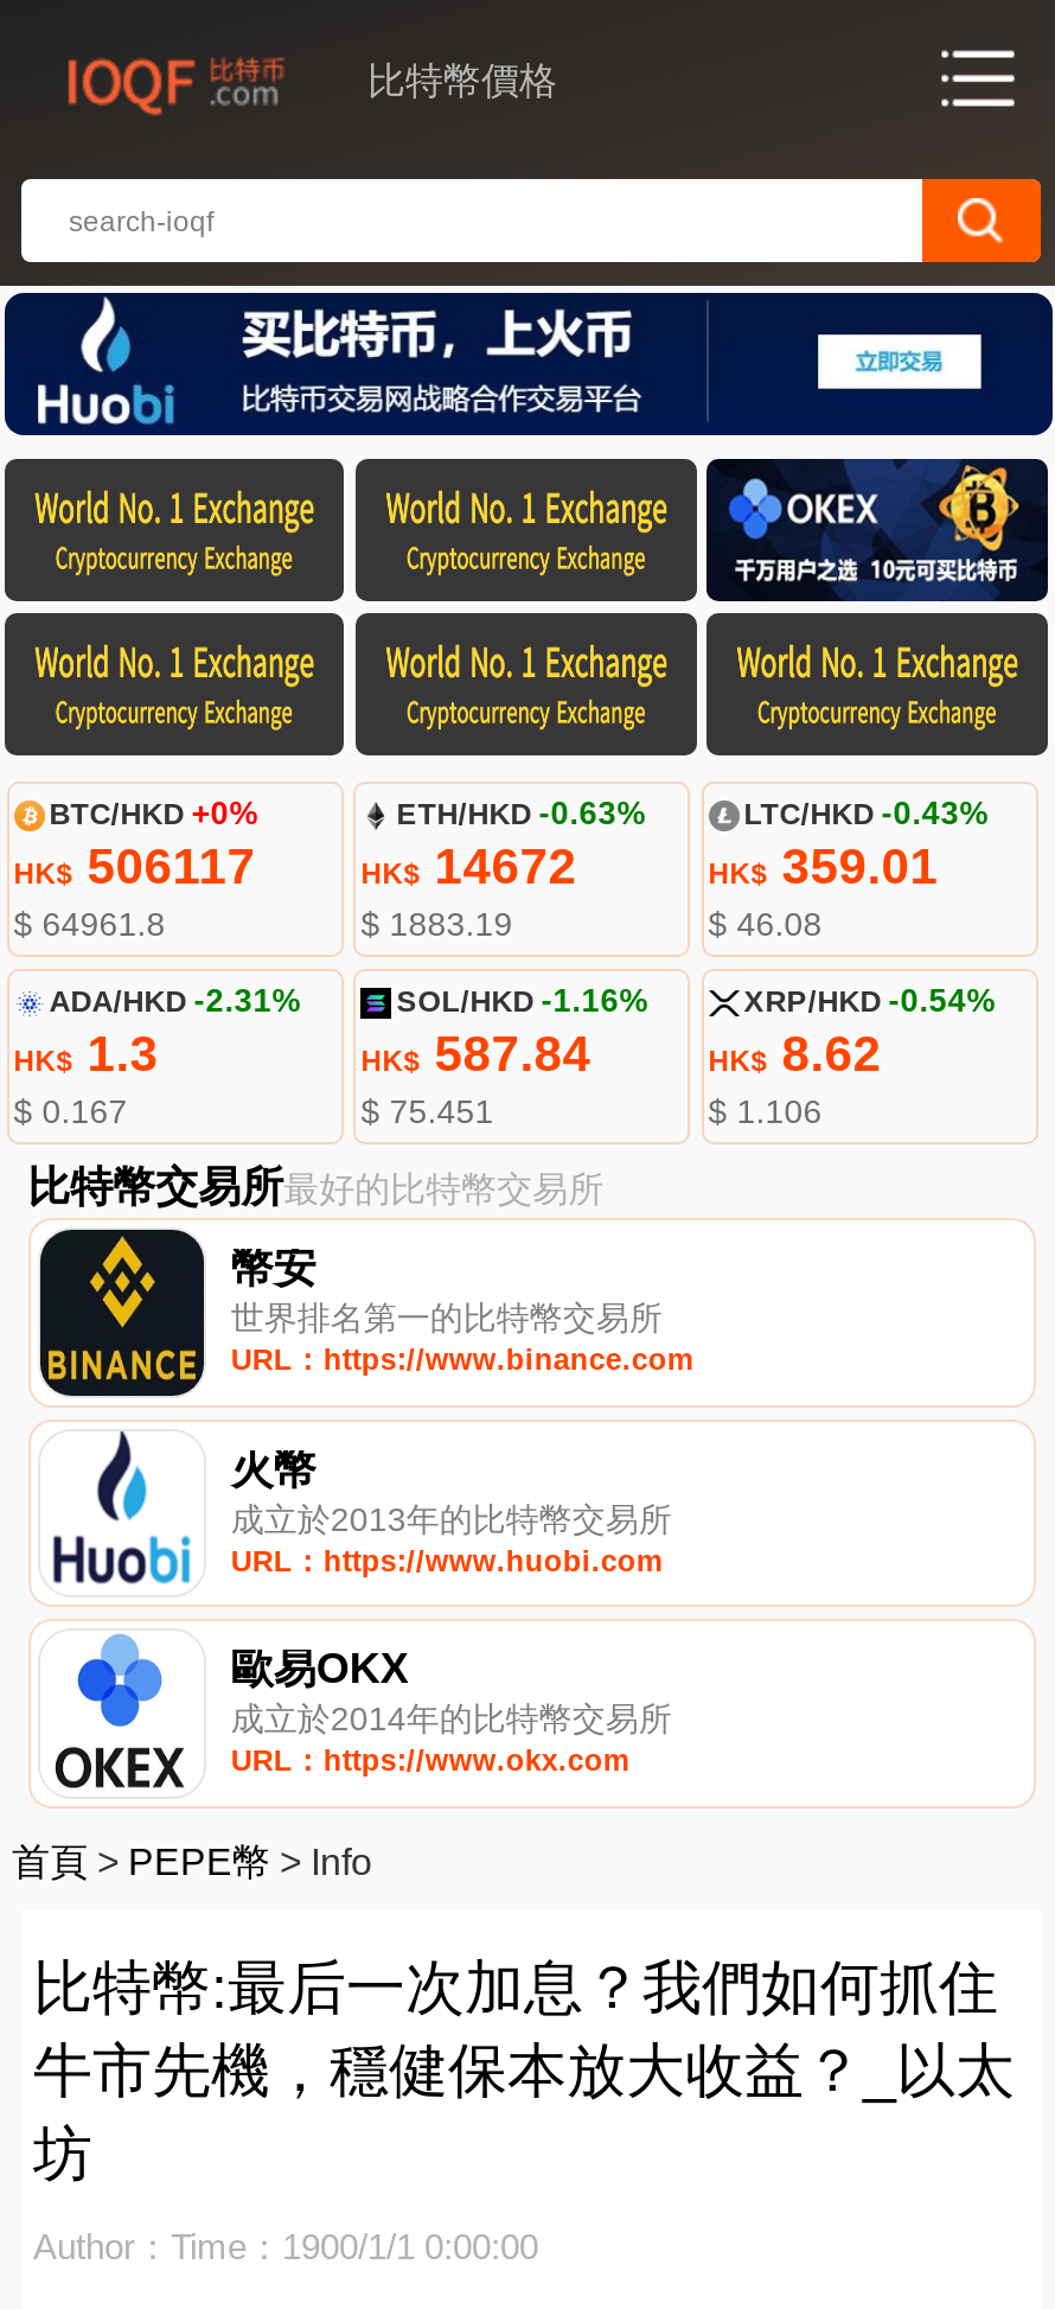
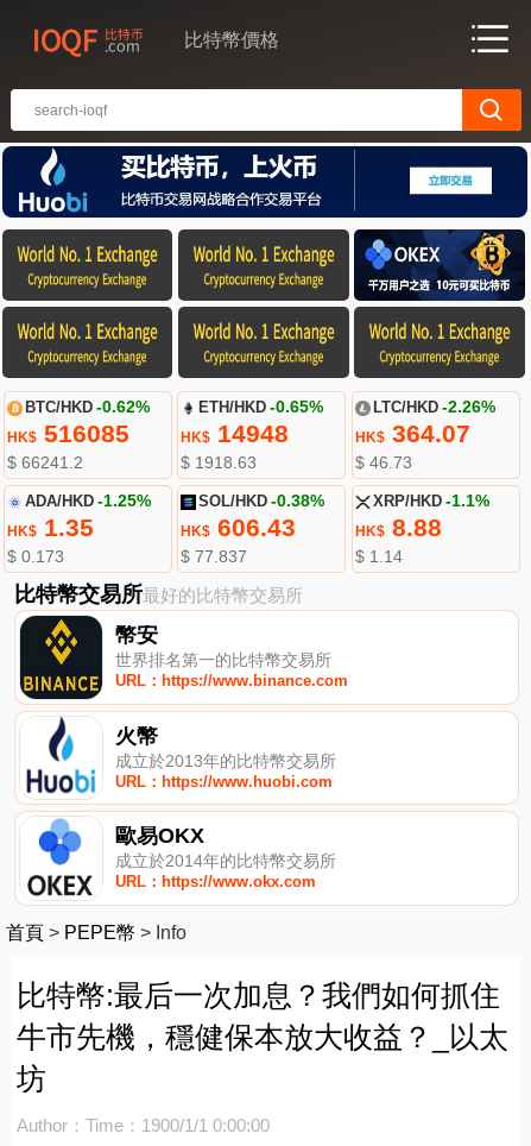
[14,796,258,943] BTC/HKD +0% | HK$506117 | $ 64961.8 -> [7,398,149,472] BTC/HKD -0.62% | HK$516085 | $ 66241.2
[361,796,646,943] ETH/HKD -0.63% | HK$14672 | $ 1883.19 -> [181,398,323,472] ETH/HKD -0.65% | HK$14948 | $ 1918.63
[708,796,988,943] LTC/HKD -0.43% | HK$359.01 | $ 46.08 -> [355,398,495,472] LTC/HKD -2.26% | HK$364.07 | $ 46.73
[14,983,301,1130] ADA/HKD -2.31% | HK$1.3 | $ 0.167 -> [7,492,151,566] ADA/HKD -1.25% | HK$1.35 | $ 0.173
[361,983,648,1130] SOL/HKD -1.16% | HK$587.84 | $ 75.451 -> [181,492,325,566] SOL/HKD -0.38% | HK$606.43 | $ 77.837
[708,983,995,1130] XRP/HKD -0.54% | HK$8.62 | $ 1.106 -> [355,492,489,566] XRP/HKD -1.1% | HK$8.88 | $ 1.14

